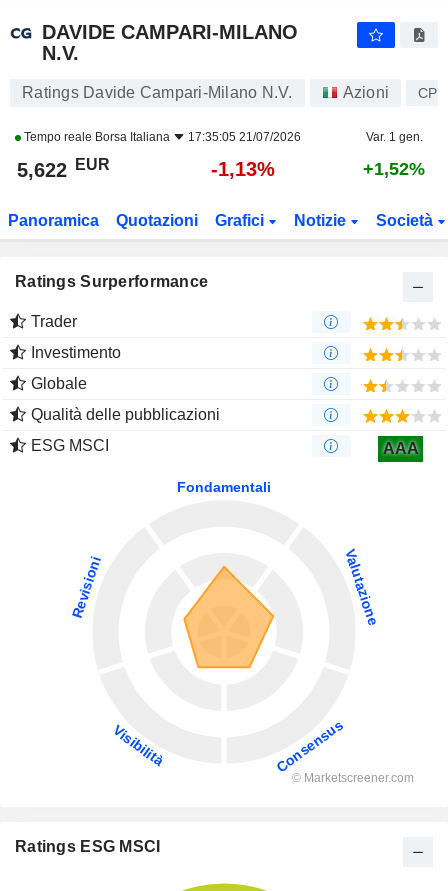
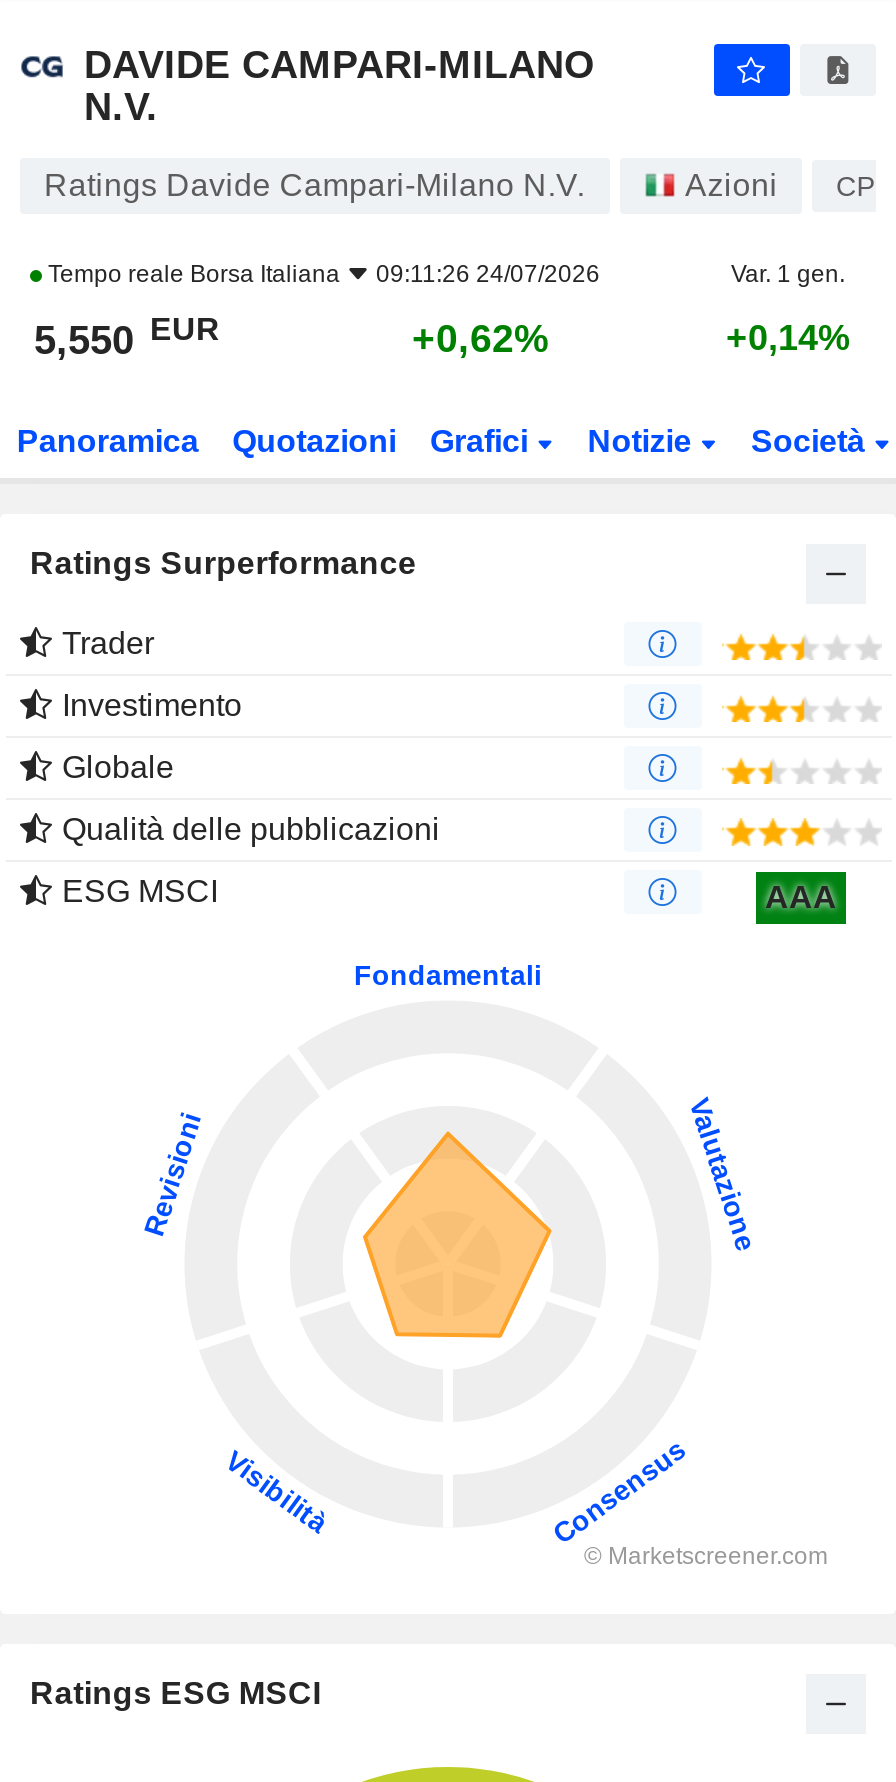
[21,130,301,144] Tempo reale Borsa Italiana 17:35:05 21/07/2026 -> [42,260,600,288] Tempo reale Borsa Italiana 09:11:26 24/07/2026
[17,155,110,181] 5,622 EUR -> [34,311,220,362] 5,550 EUR
[211,158,275,180] -1,13% -> [412,316,550,360] +0,62%
[363,159,425,179] +1,52% -> [726,318,850,358] +0,14%

